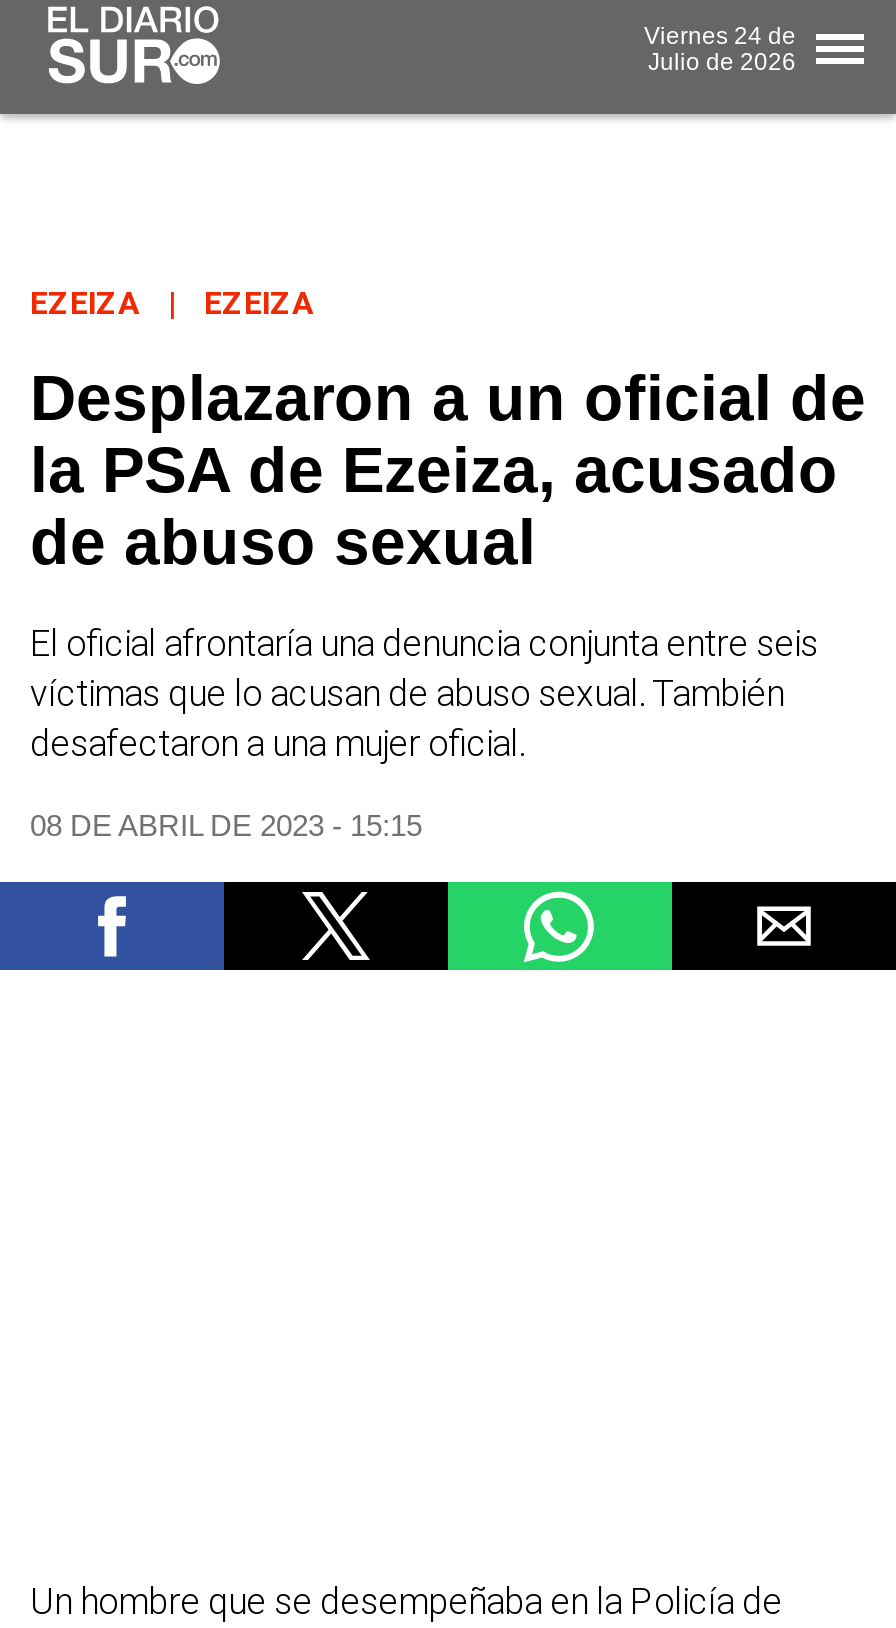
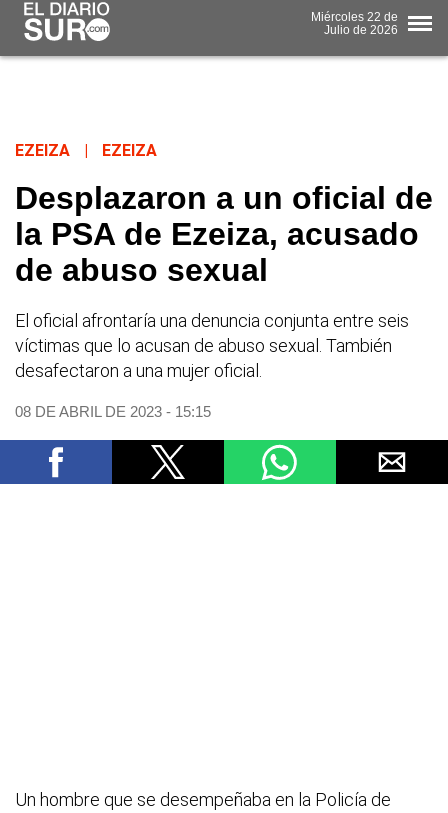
[644,21,796,49] Viernes 24 de -> [311,9,398,23] Miércoles 22 de

